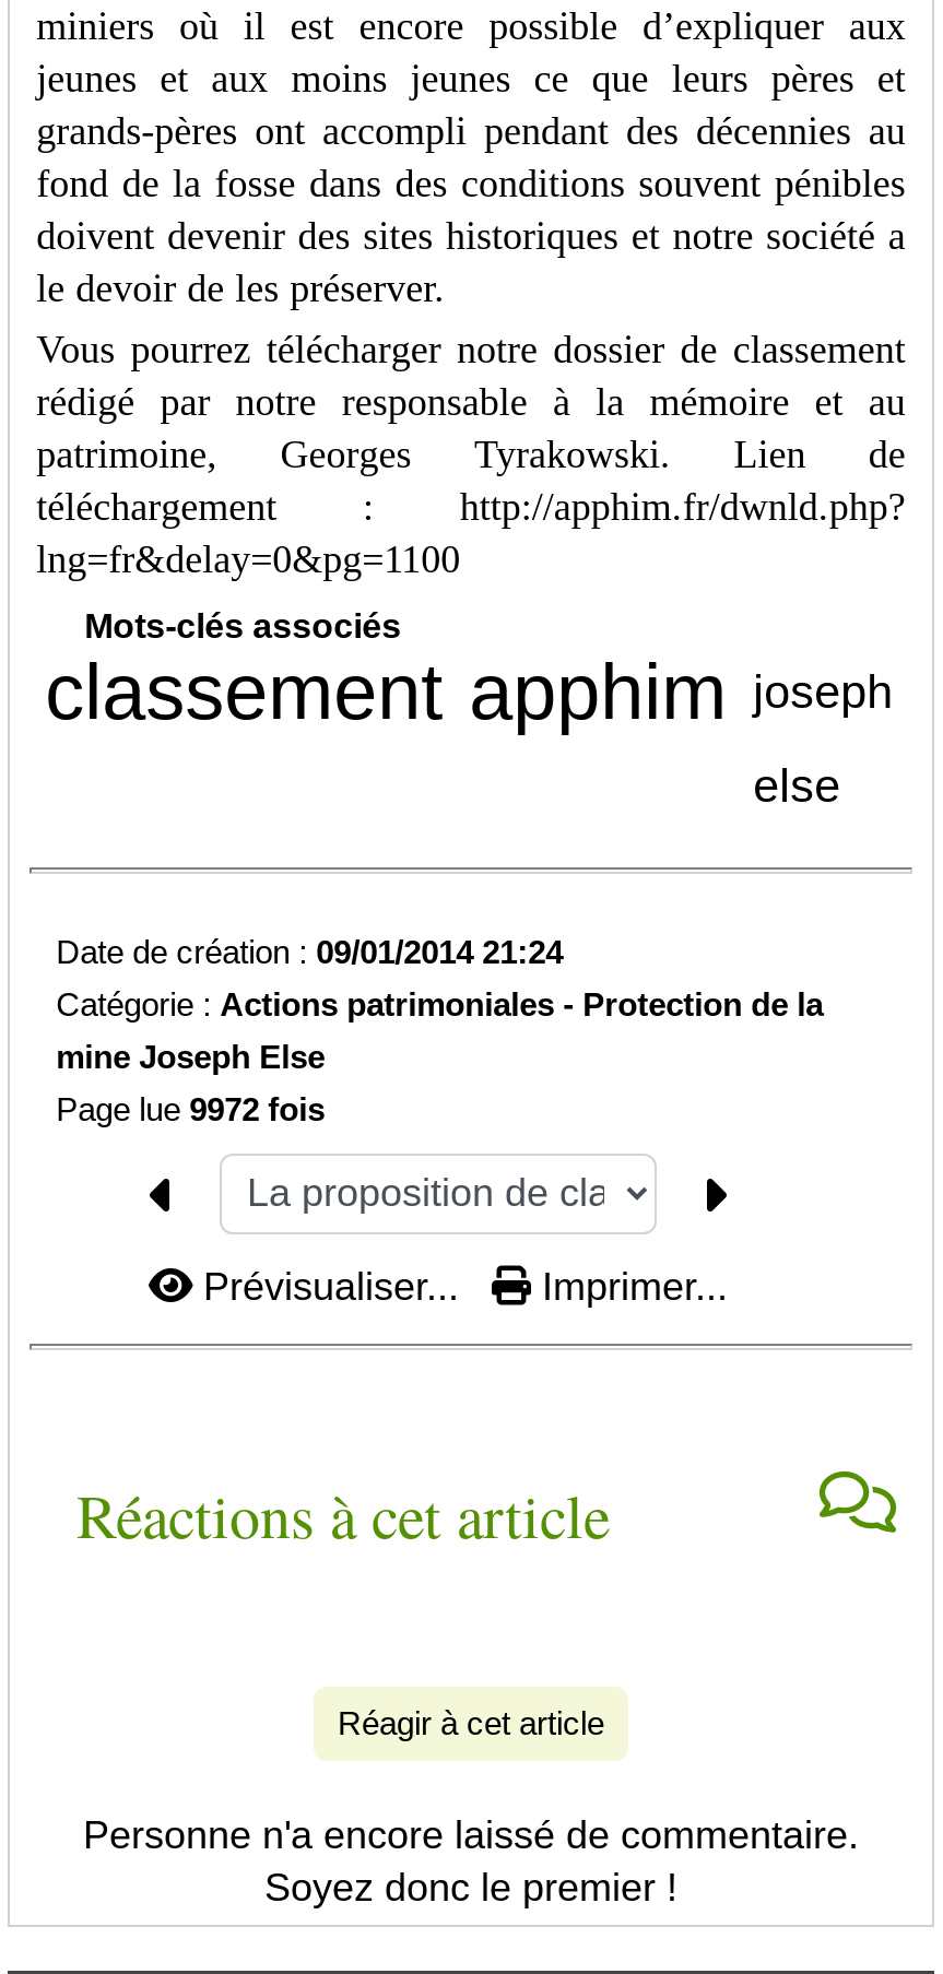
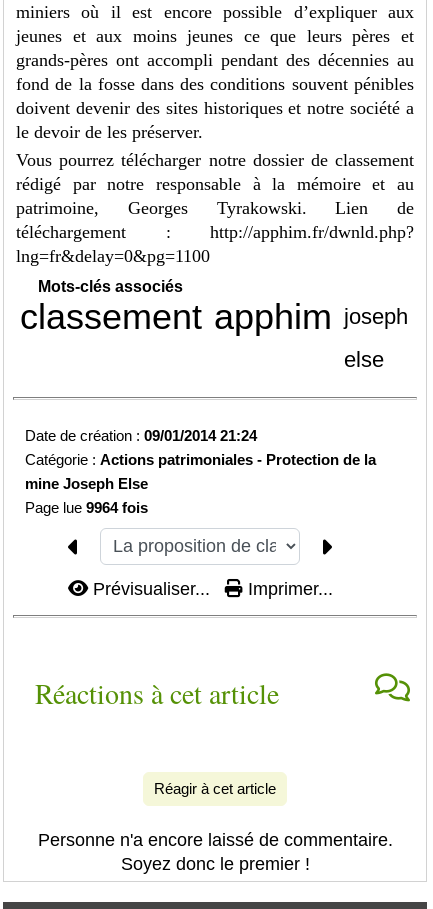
[56,1091,325,1128] Page lue 9972 fois -> [25,499,148,516] Page lue 9964 fois

